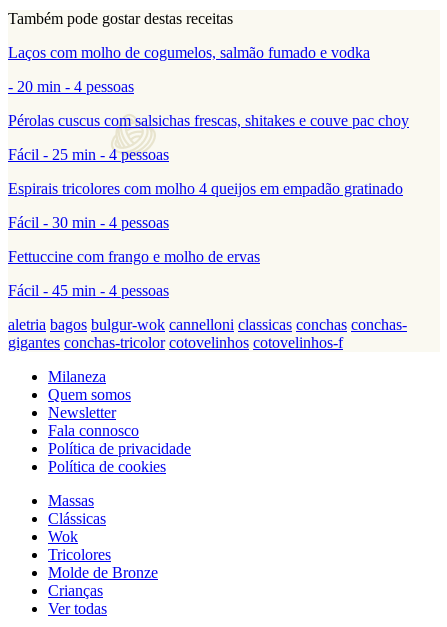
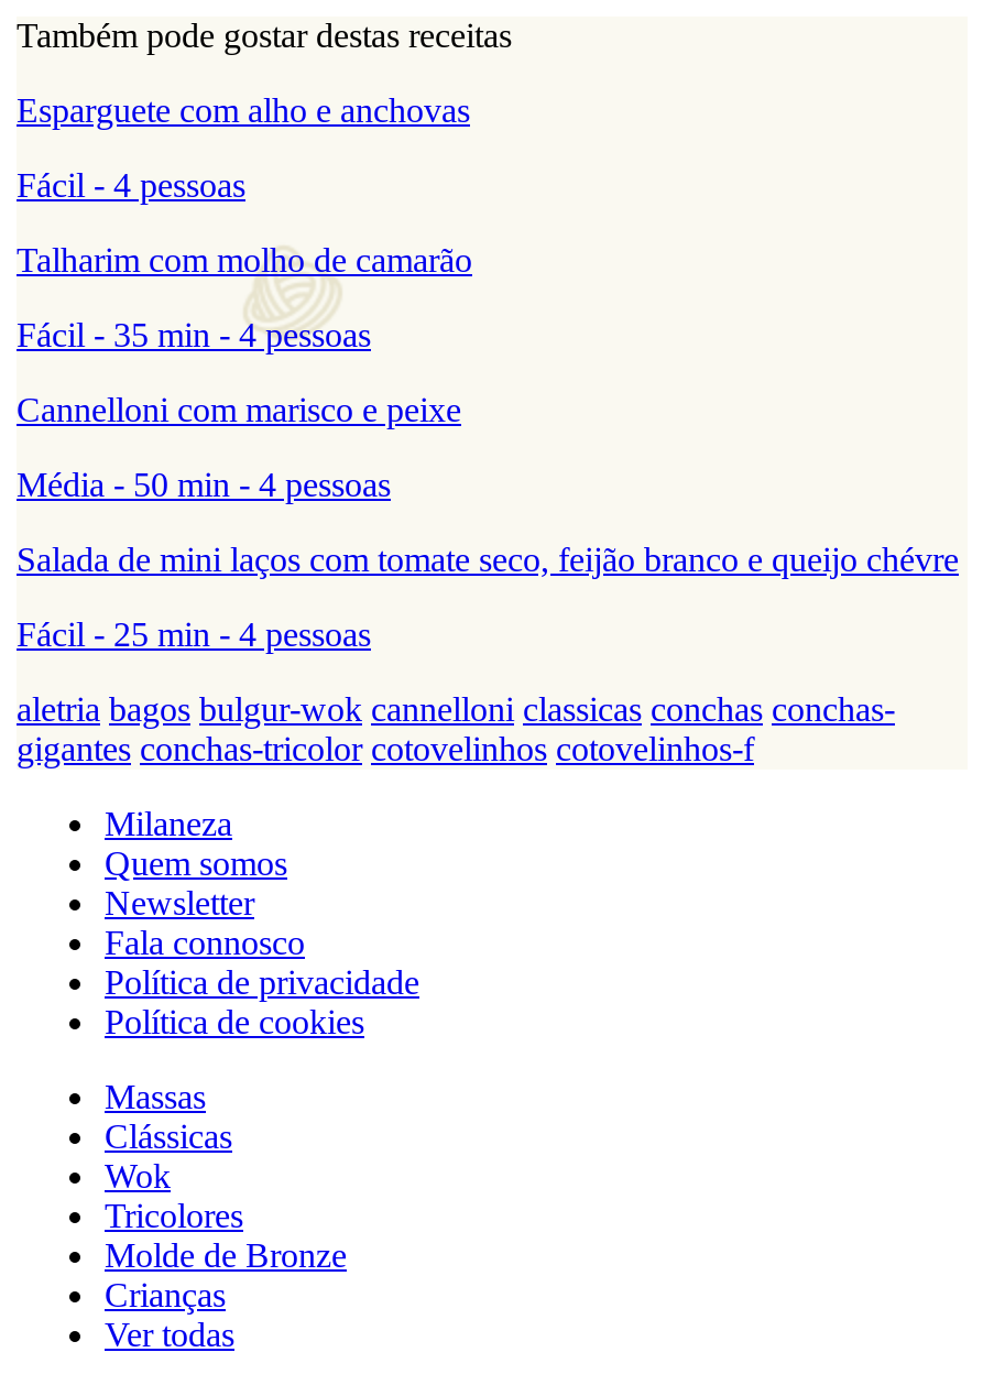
[8,44,409,129] Laços com molho de cogumelos, salmão fumado e vodka | - 20 min - 4 pessoas | Pérolas cuscus com salsichas frescas, shitakes e couve pac choy -> [17,91,959,578] Esparguete com alho e anchovas | Fácil - 4 pessoas | Talharim com molho de camarão | Fácil - 35 min - 4 pessoas | Cannelloni com marisco e peixe | Média - 50 min - 4 pessoas | Salada de mini laços com tomate seco, feijão branco e queijo chévre
moved [8,146,169,163] -> [17,615,371,652]: Fácil - 25 min - 4 pessoas
[8,180,403,299] Espirais tricolores com molho 4 queijos em empadão gratinado | Fácil - 30 min - 4 pessoas | Fettuccine com frango e molho de ervas | Fácil - 45 min - 4 pessoas -> none

